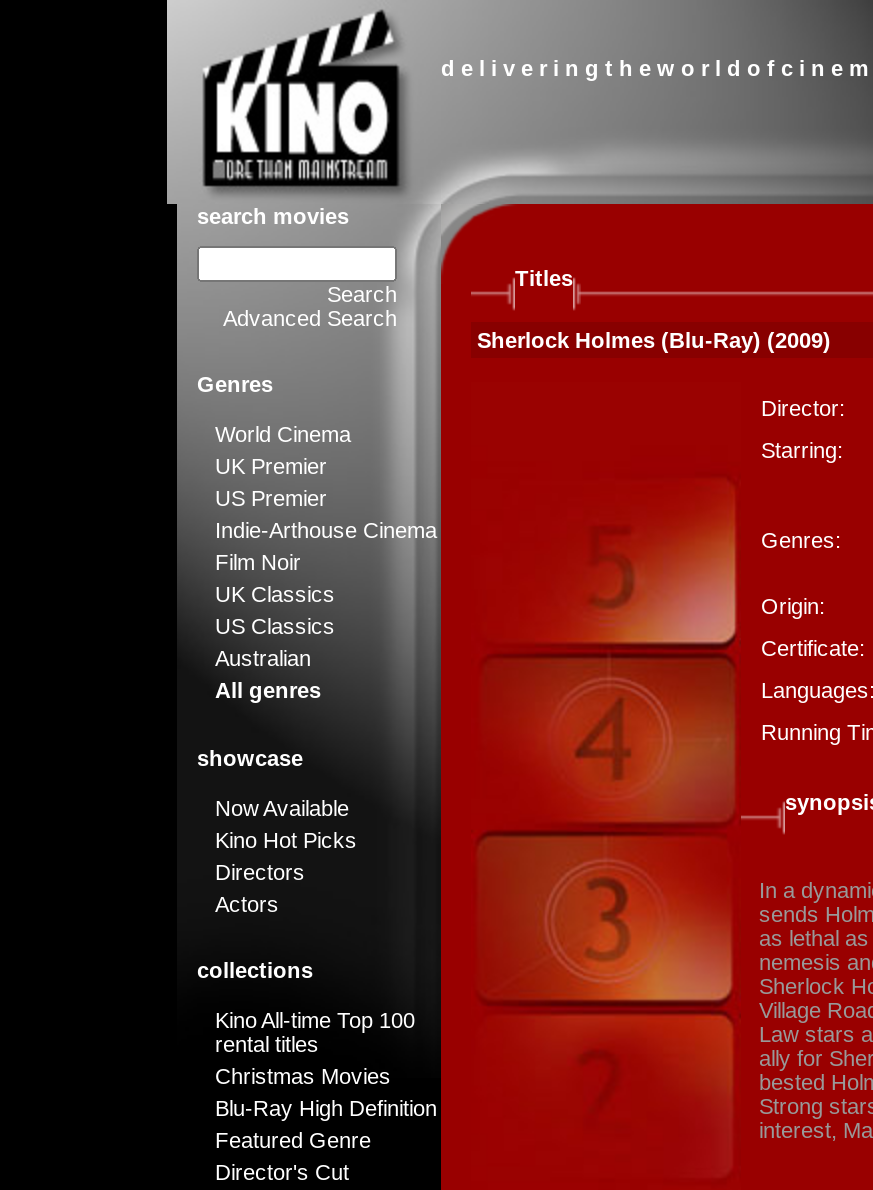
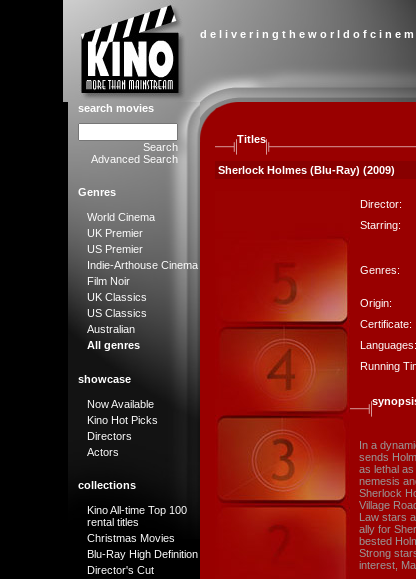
[215,1128,371,1152] Featured Genre -> none

